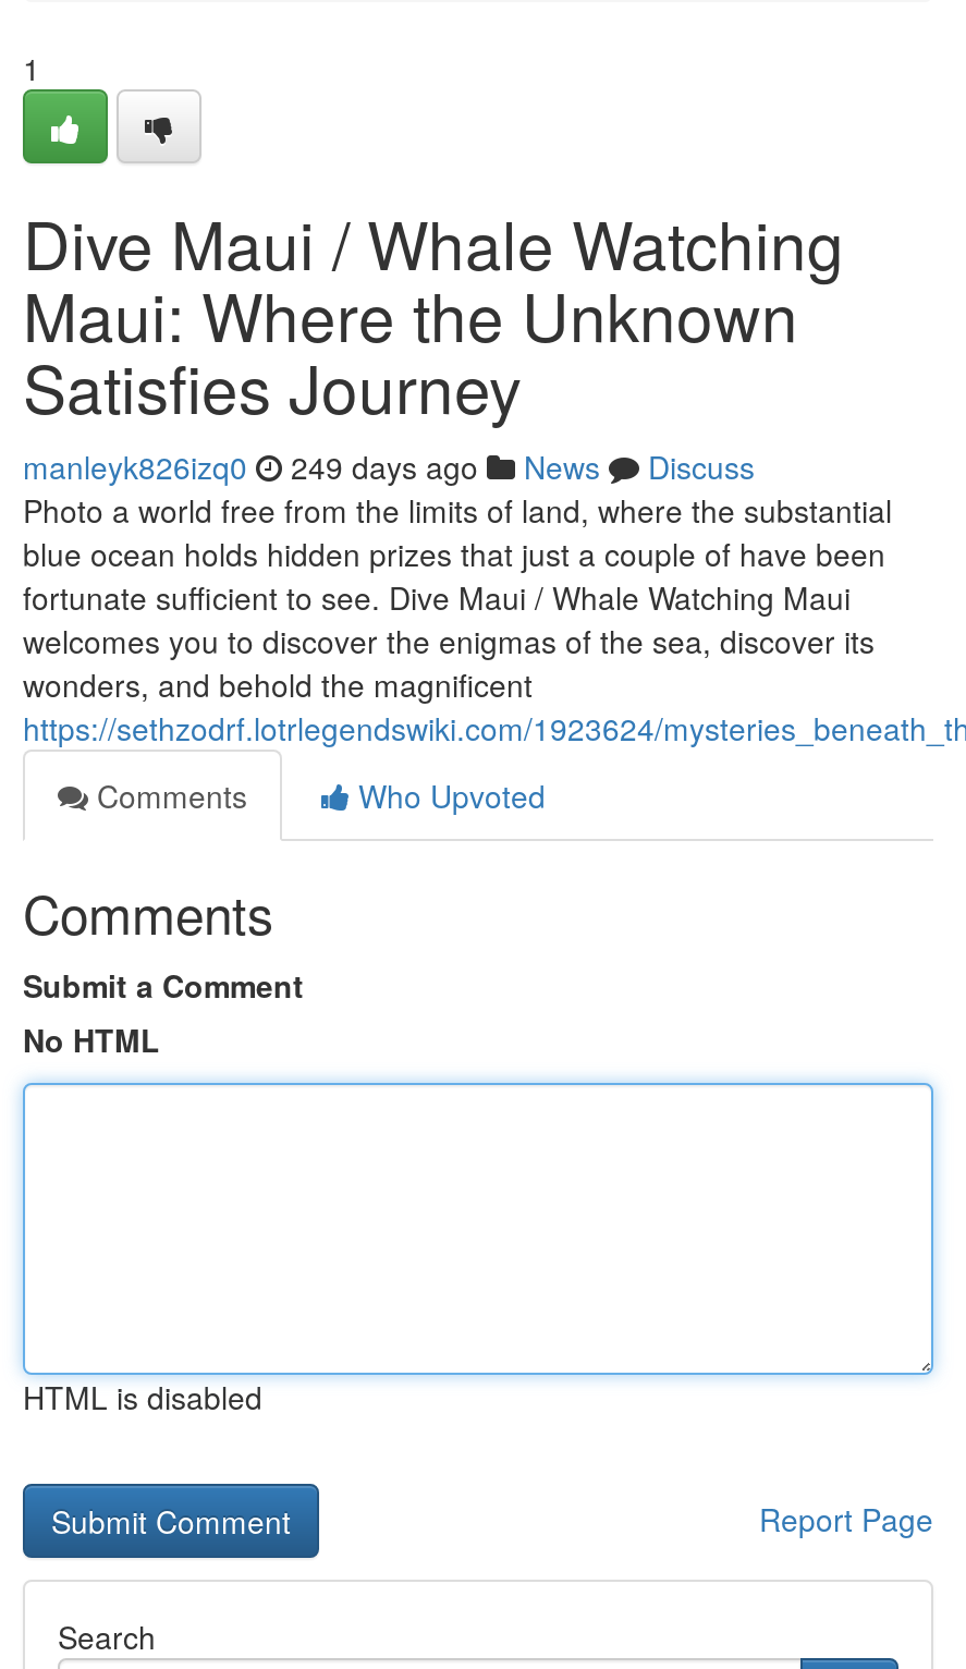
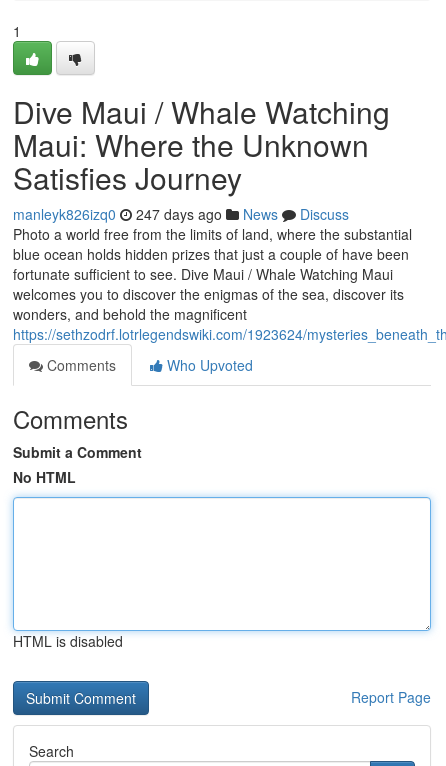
[23,444,755,488] manleyk826izq0 249 days ago News Discuss -> [13,204,349,224] manleyk826izq0 247 days ago News Discuss

